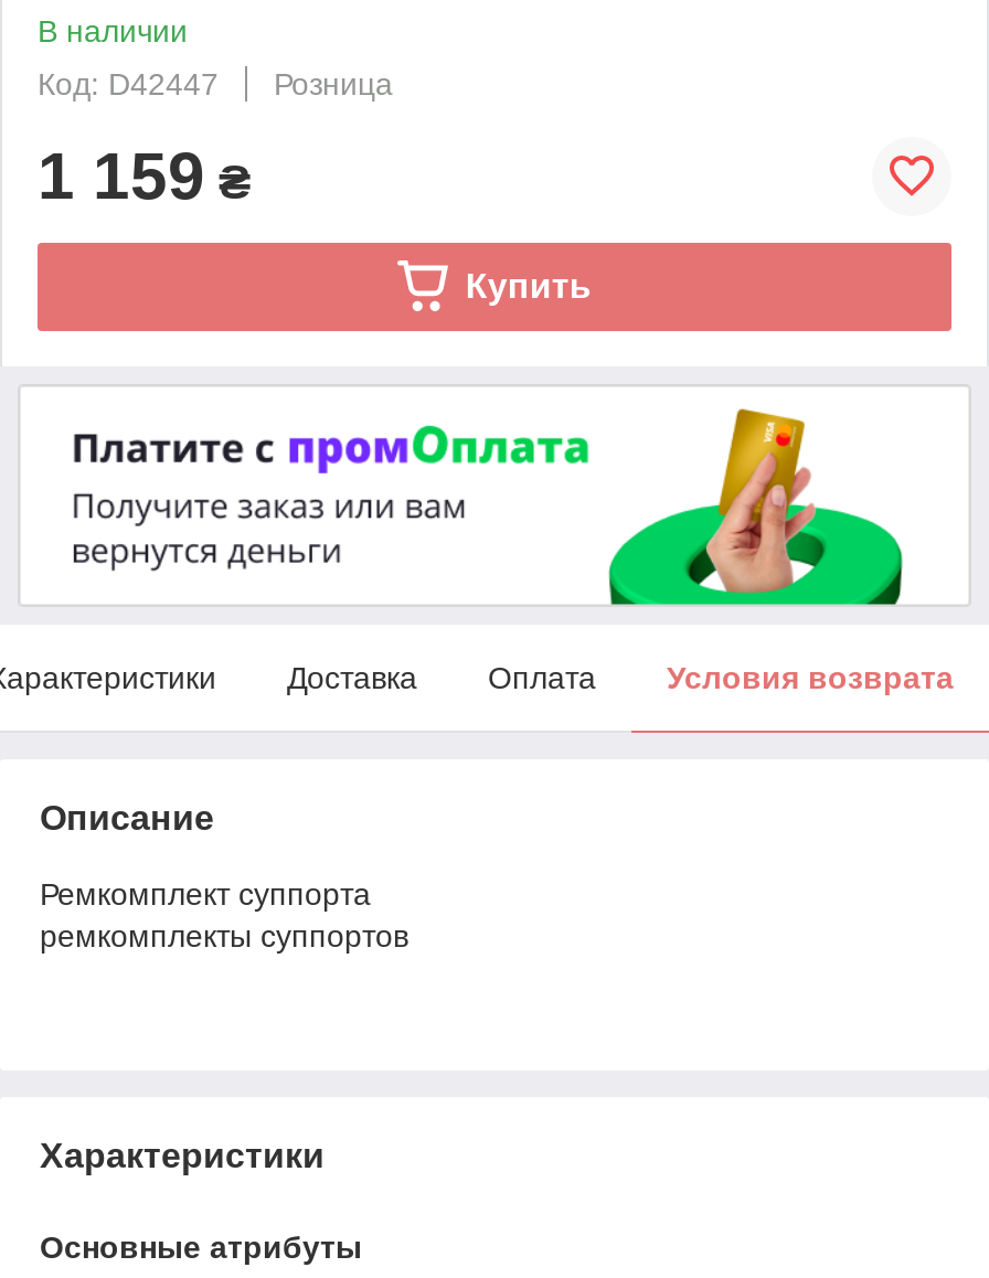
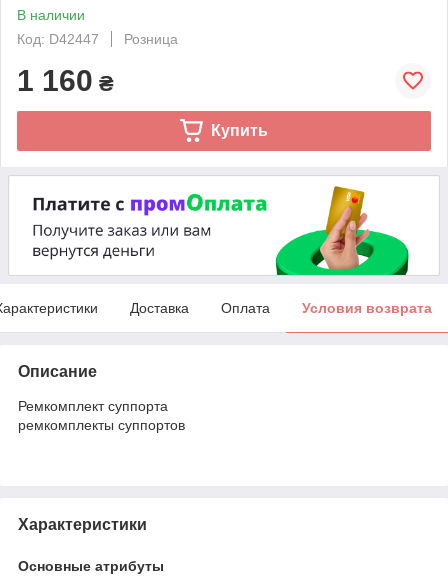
[38,139,252,211] 1 159 ₴ -> [17,64,114,97] 1 160 ₴

